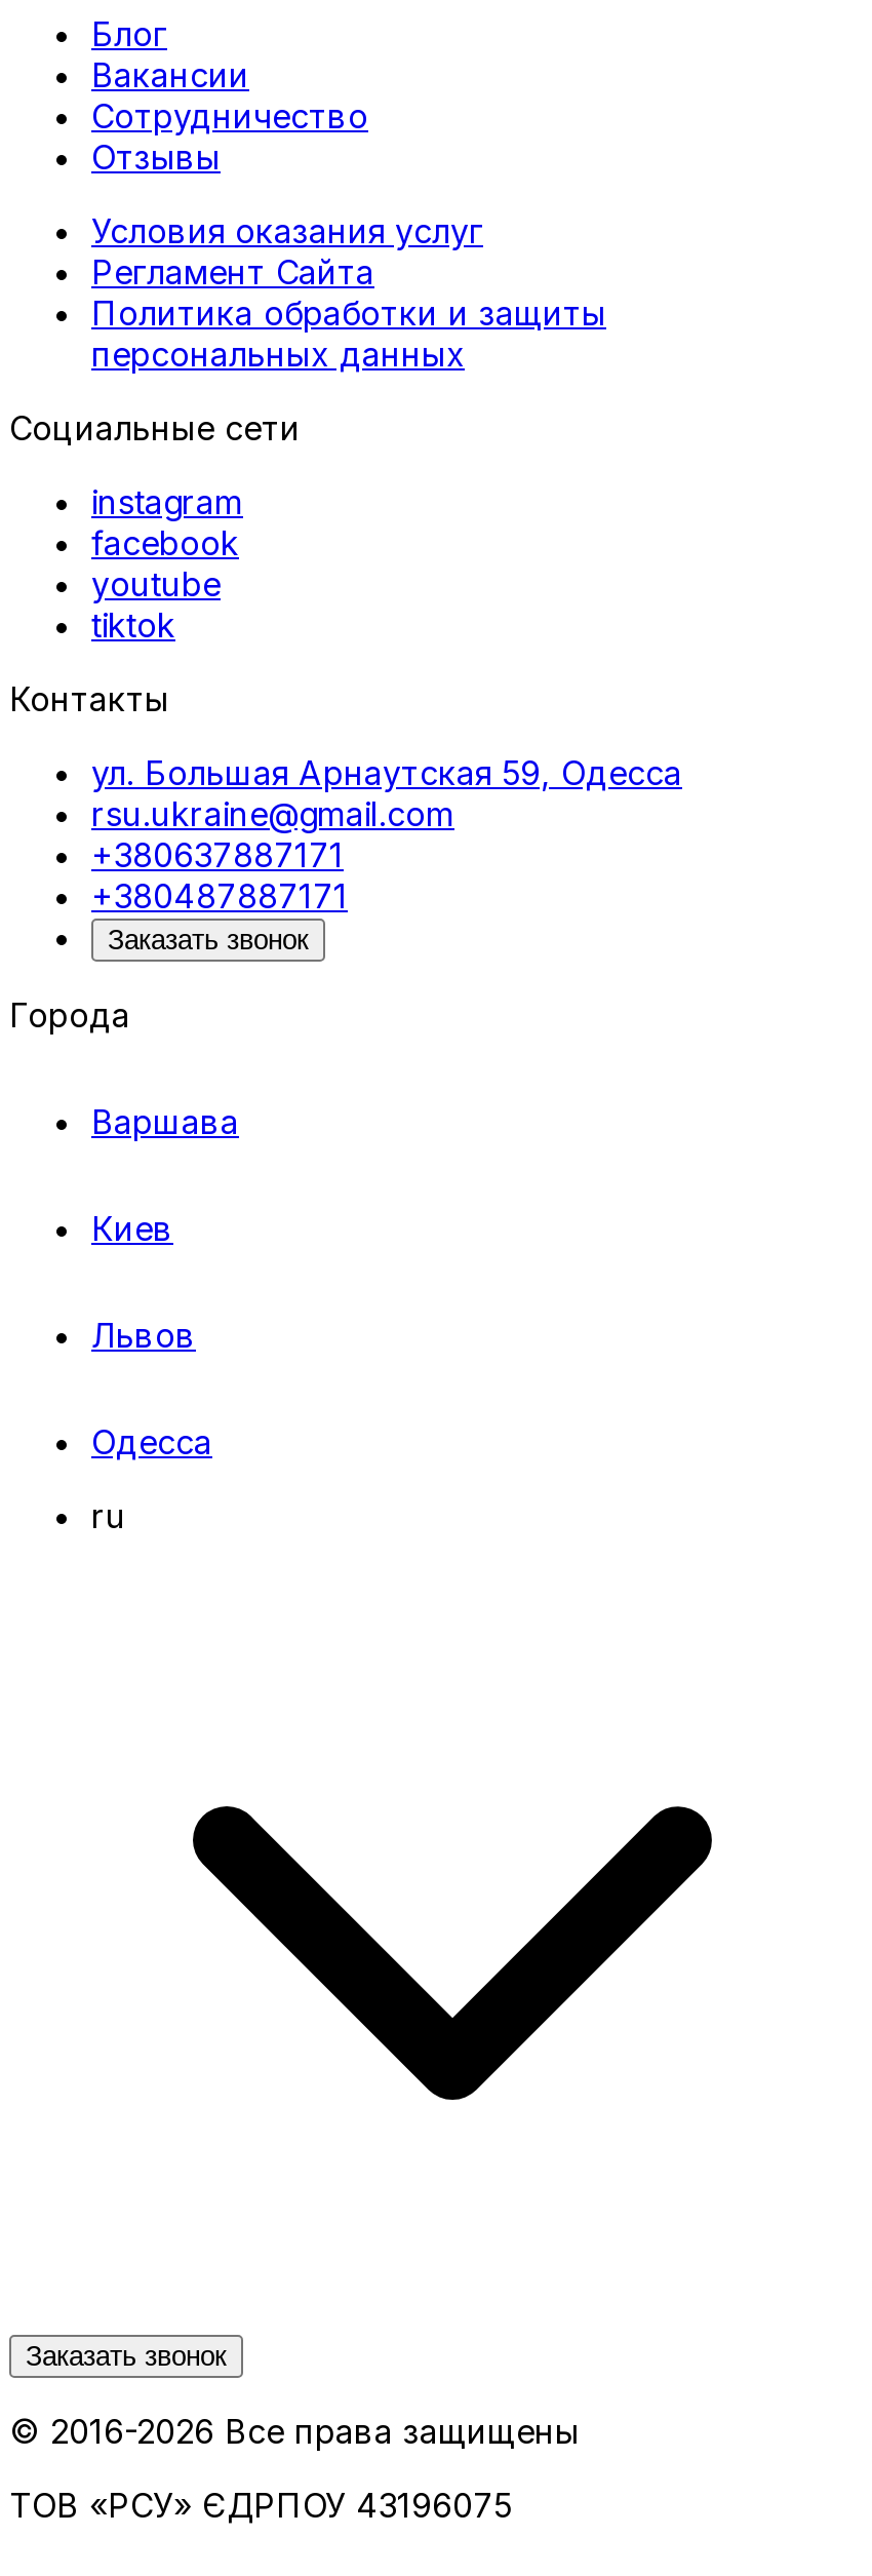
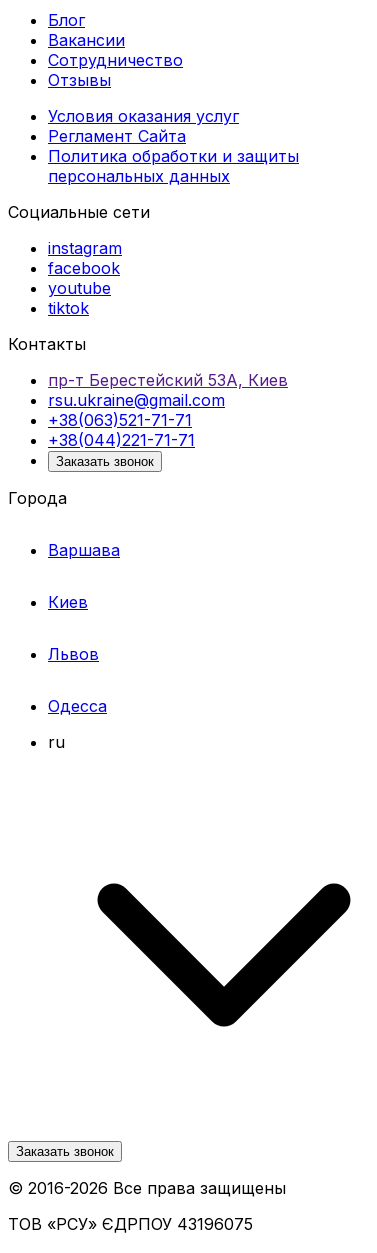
[91,752,682,793] ул. Большая Арнаутская 59, Одесса -> [48,370,288,390] пр-т Берестейский 53А, Киев
[91,834,344,875] +380637887171 -> [48,410,192,430] +38(063)521-71-71
[91,875,348,916] +380487887171 -> [48,430,195,450] +38(044)221-71-71

